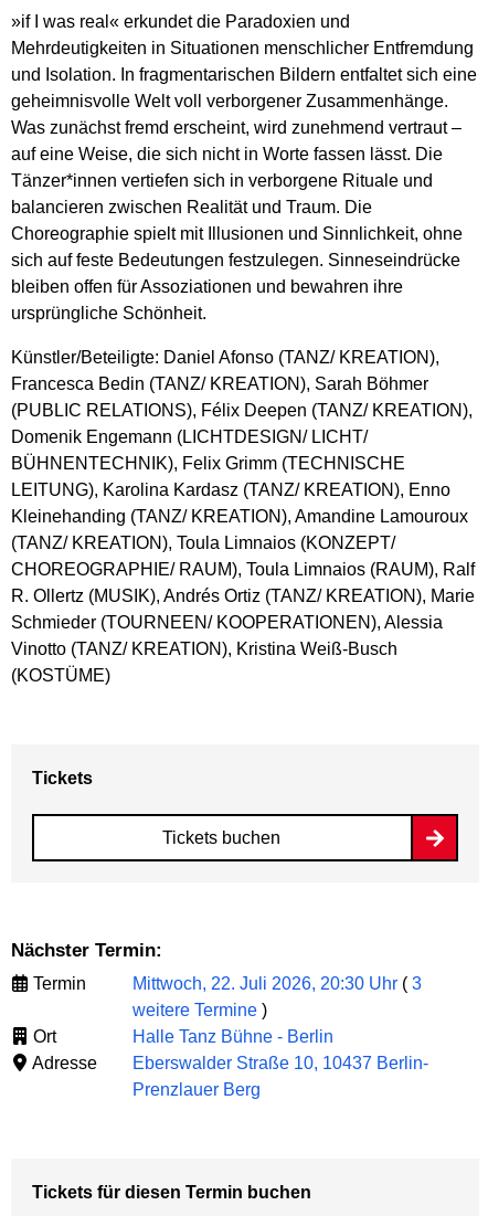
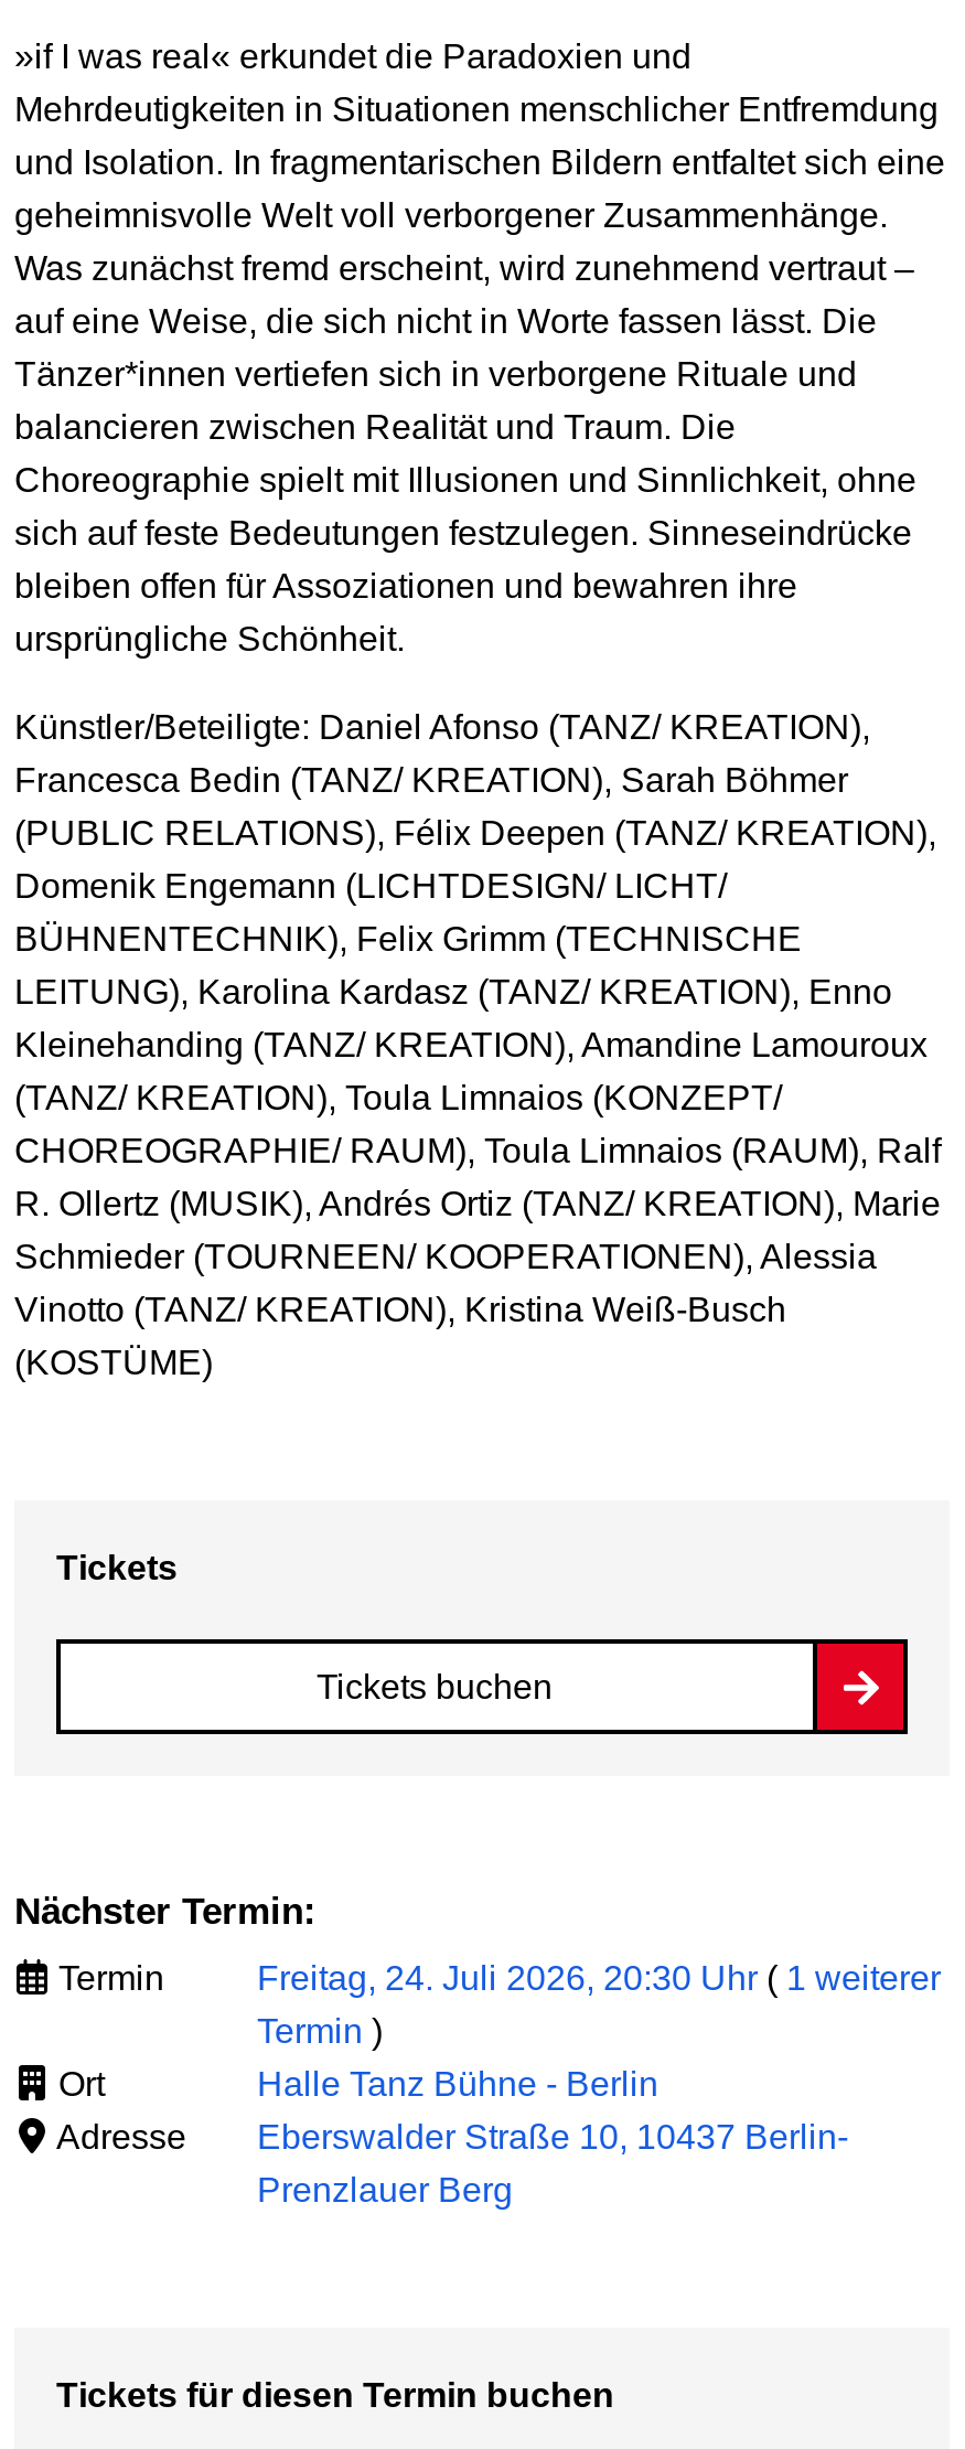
[132,974,422,1020] Mittwoch, 22. Juli 2026, 20:30 Uhr (3 | weitere Termine) -> [257,1960,941,2050] Freitag, 24. Juli 2026, 20:30 Uhr (1 weiterer | Termin)

